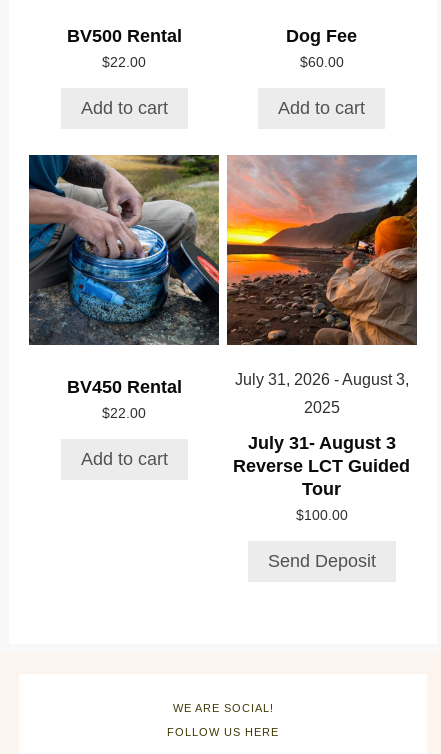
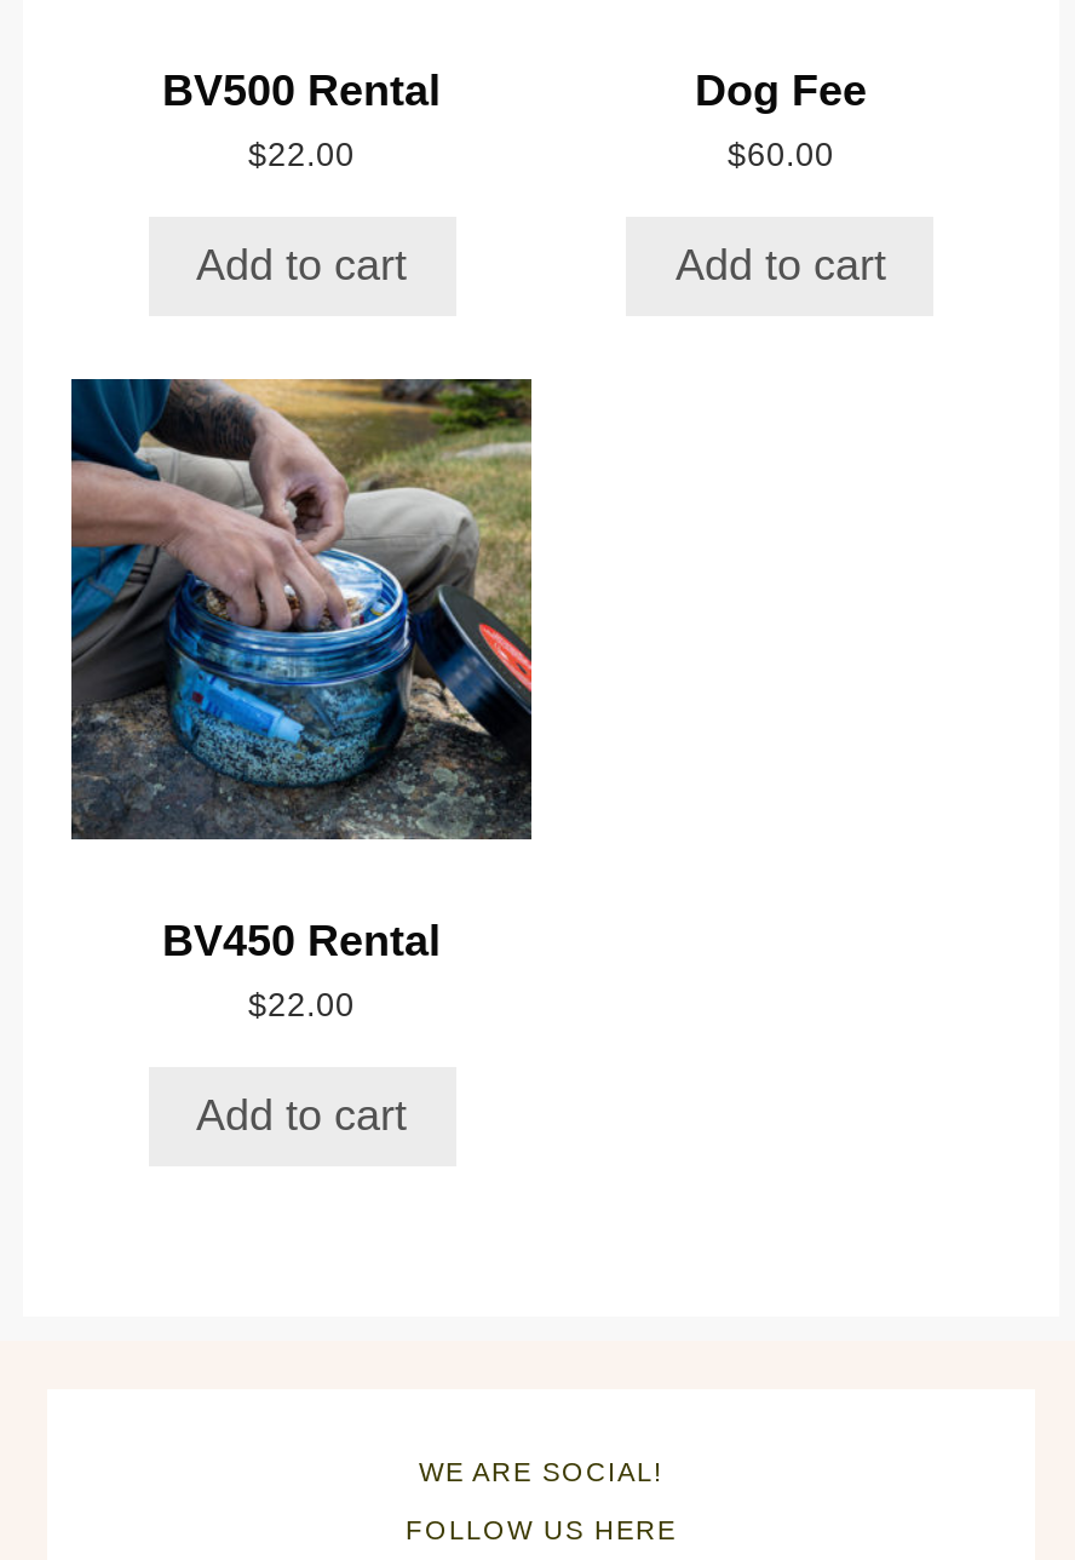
[226,154,418,571] [image] | July 31, 2026 - August 3, | 2025 | July 31- August 3 | Reverse LCT Guided | Tour | $100.00 | Send Deposit -> none

